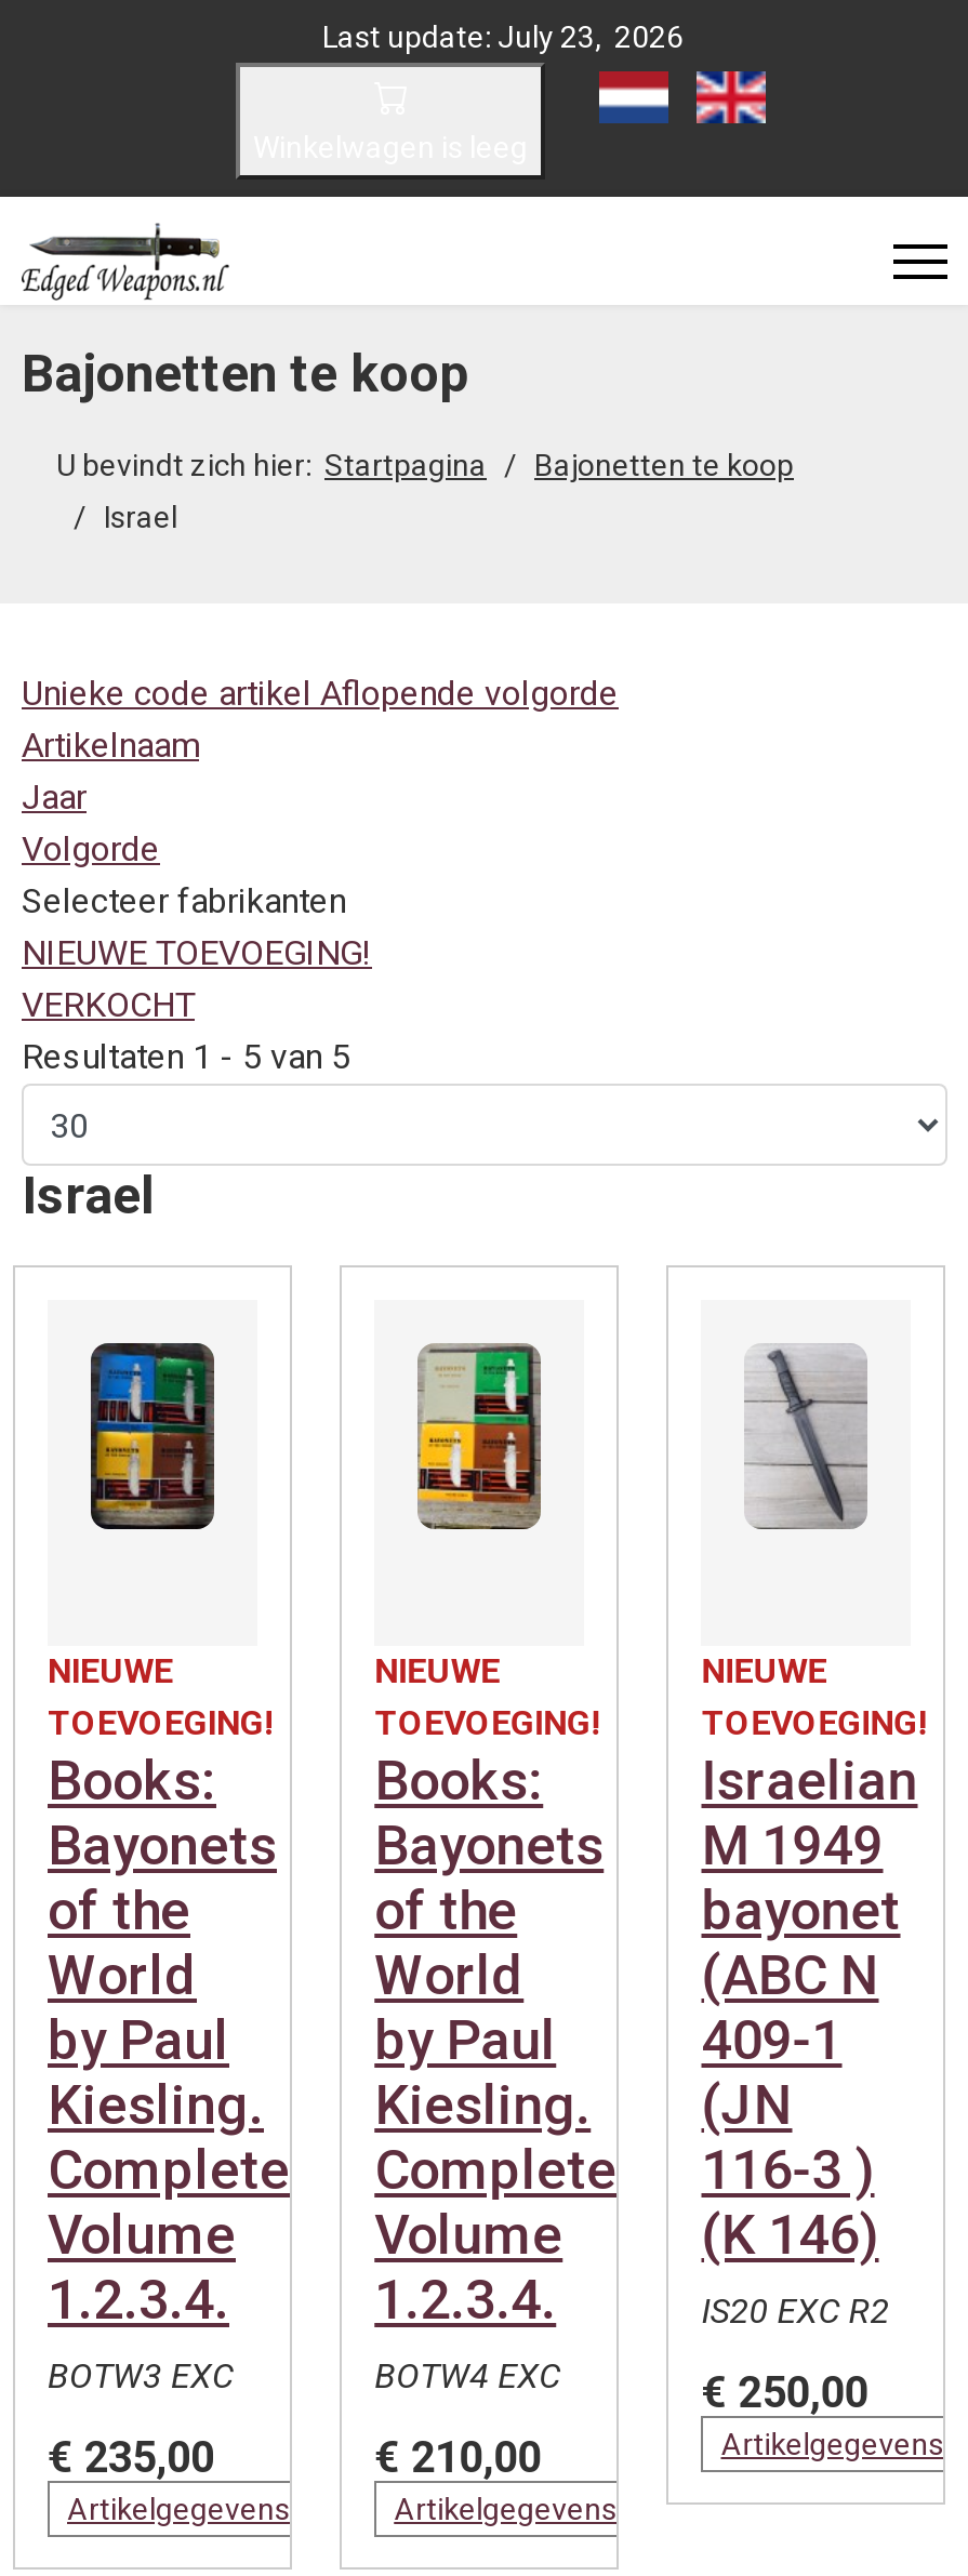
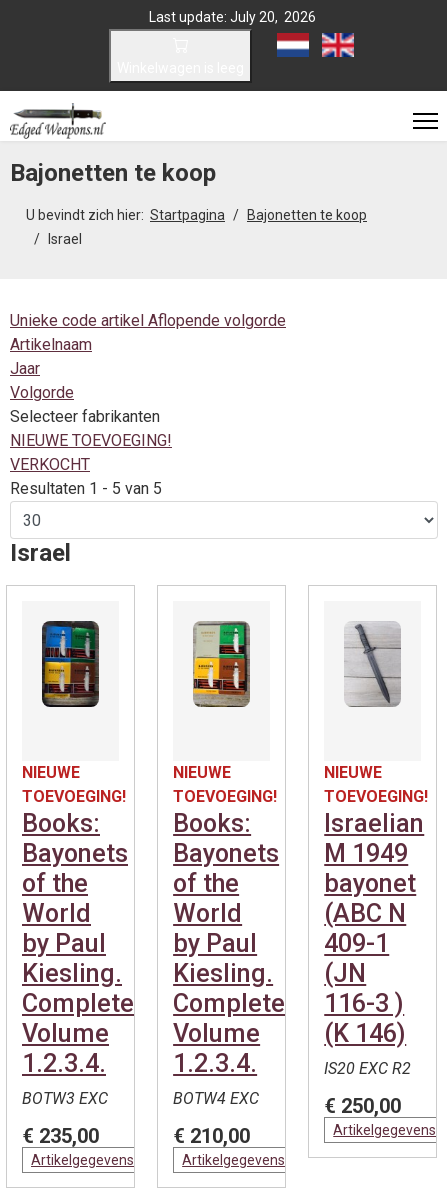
[322,19,690,54] Last update: July 23, 2026 -> [149,9,319,25] Last update: July 20, 2026

